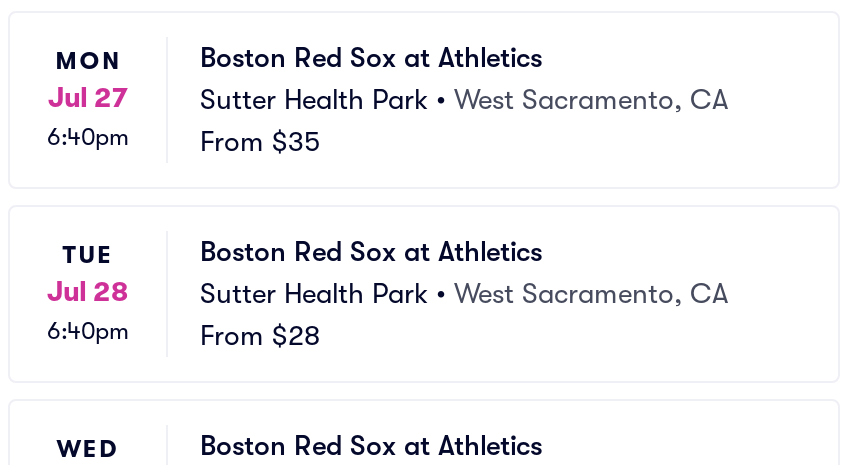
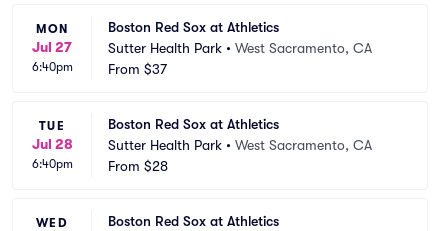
[200,125,320,157] From $35 -> [108,61,167,77] From $37

